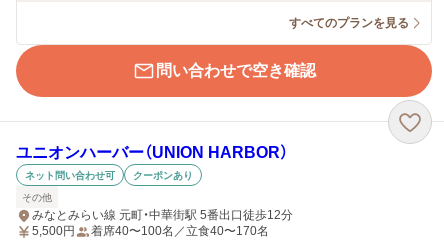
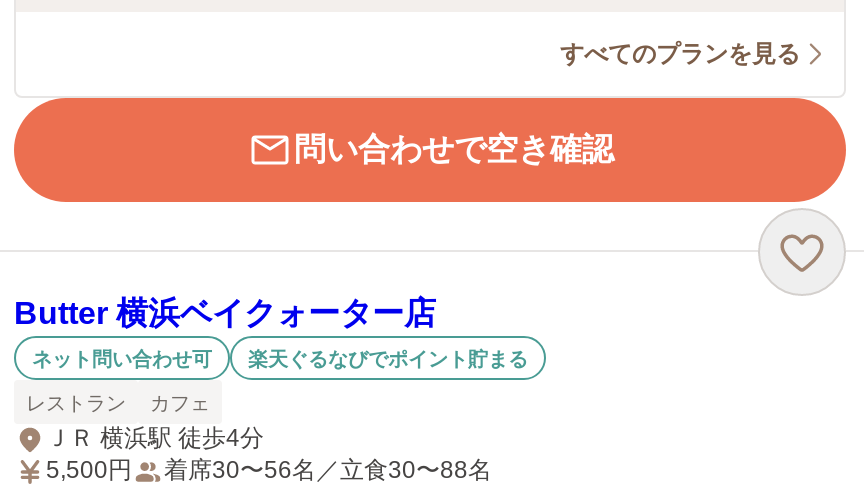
[16,144,288,161] ユニオンハーバー（UNION HARBOR） -> [14,296,436,330] Butter 横浜ベイクォーター店
[133,169,193,180] クーポンあり -> [248,347,528,369] 楽天ぐるなびでポイント貯まる
[22,191,293,222] その他 | みなとみらい線 元町・中華街駅 5番出口徒歩12分 -> [26,391,264,452] レストラン | カフェ | ＪＲ 横浜駅 徒歩4分
[91,224,269,238] 着席40〜100名／立食40〜170名 -> [164,456,492,484] 着席30〜56名／立食30〜88名

